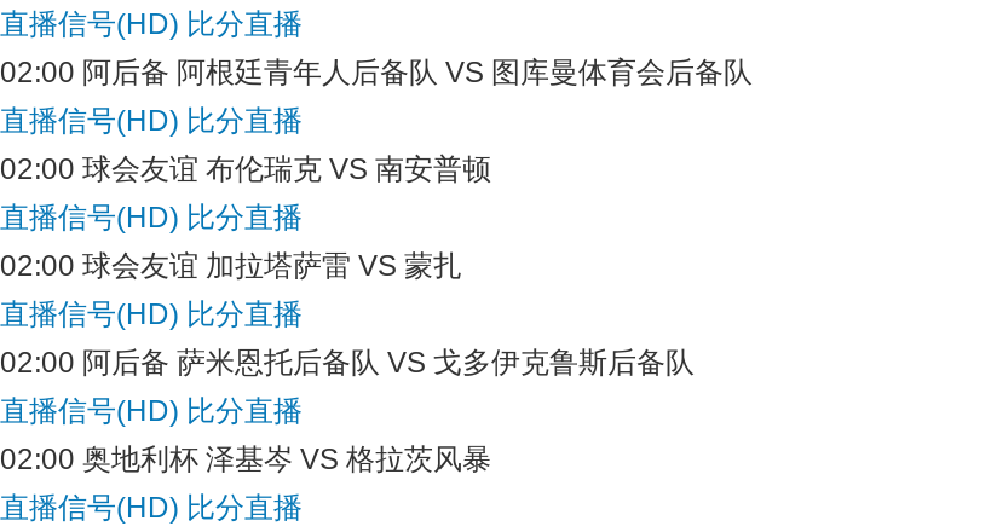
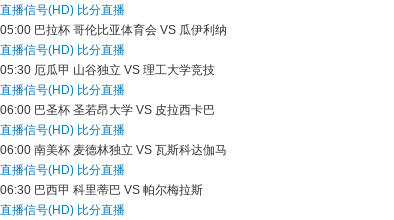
[0,56,753,89] 02:00 阿后备阿根廷青年人后备队 VS 图库曼体育会后备队 -> [0,23,227,37] 05:00 巴拉杯哥伦比亚体育会 VS 瓜伊利纳
[0,152,491,186] 02:00 球会友谊布伦瑞克 VS 南安普顿 -> [0,63,215,77] 05:30 厄瓜甲山谷独立 VS 理工大学竞技
[0,249,462,283] 02:00 球会友谊加拉塔萨雷 VS 蒙扎 -> [0,103,215,117] 06:00 巴圣杯圣若昂大学 VS 皮拉西卡巴
[0,346,695,380] 02:00 阿后备萨米恩托后备队 VS 戈多伊克鲁斯后备队 -> [0,143,227,157] 06:00 南美杯麦德林独立 VS 瓦斯科达伽马
[0,443,491,476] 02:00 奥地利杯泽基岑 VS 格拉茨风暴 -> [0,183,203,197] 06:30 巴西甲科里蒂巴 VS 帕尔梅拉斯

